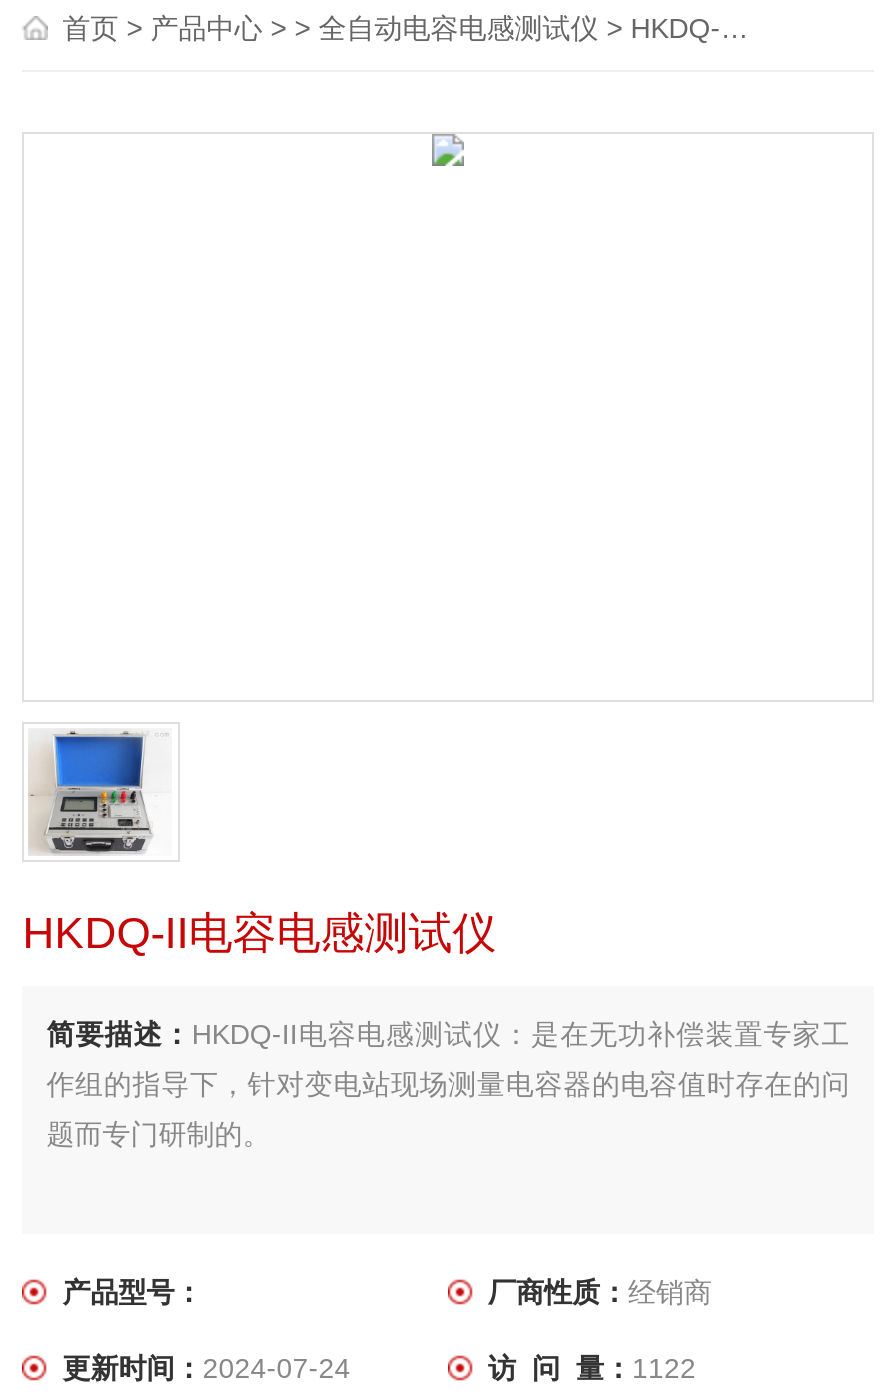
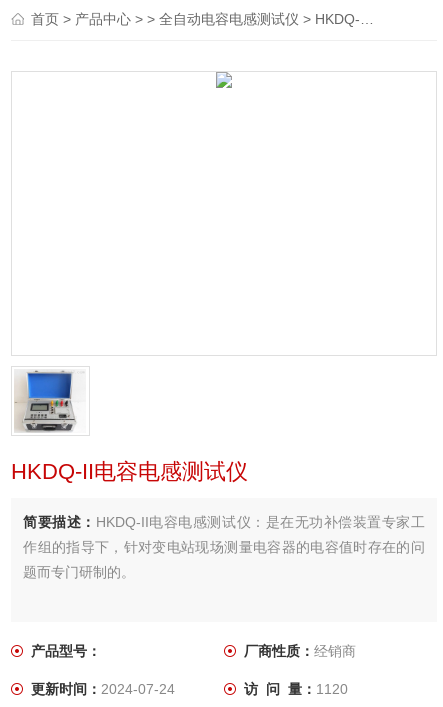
[488,1353,696,1385] 访 问 量：1122 -> [244,681,348,697] 访 问 量：1120

